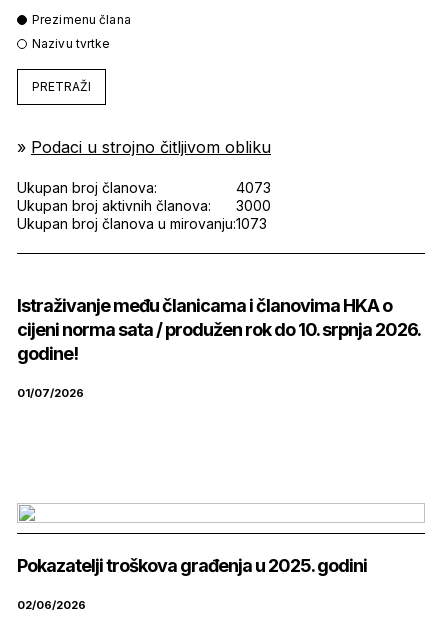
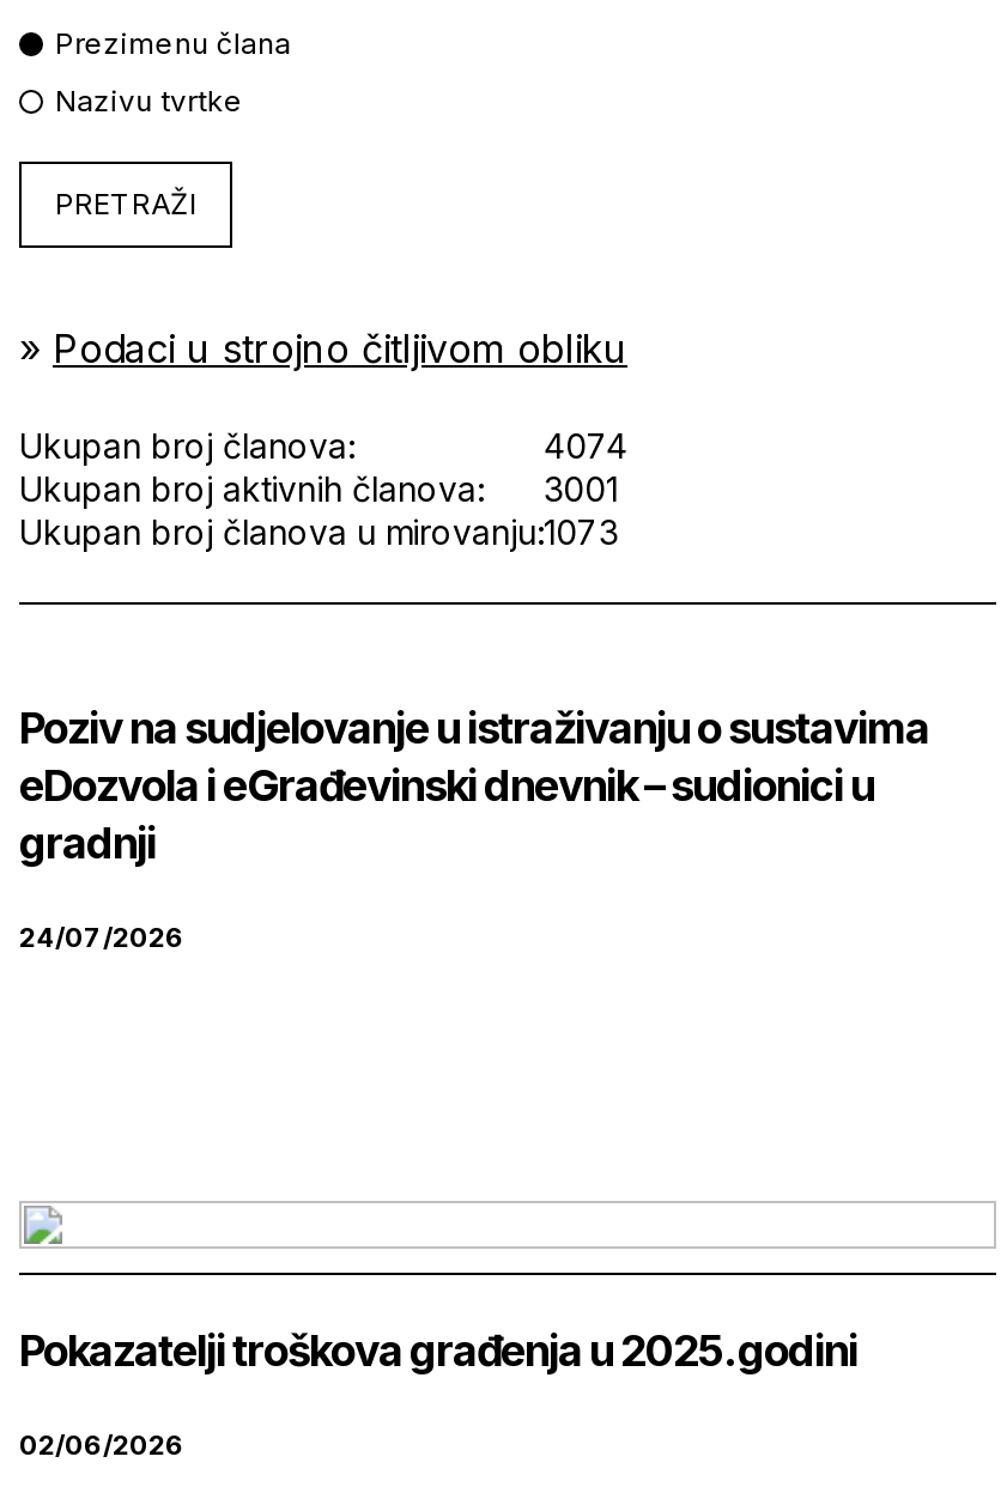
[236,178,271,195] 4073 -> [544,424,627,465] 4074
[17,196,271,213] Ukupan broj aktivnih članova: 3000 -> [19,467,618,508] Ukupan broj aktivnih članova: 3001
[17,294,420,363] Istraživanje među članicama i članovima HKA o | cijeni norma sata / produžen rok do 10. srpnja 2026. | godine! -> [19,702,929,867] Poziv na sudjelovanje u istraživanju o sustavima | eDozvola i eGrađevinski dnevnik – sudionici u | gradnji
[17,385,84,399] 01/07/2026 -> [19,920,184,953] 24/07/2026

